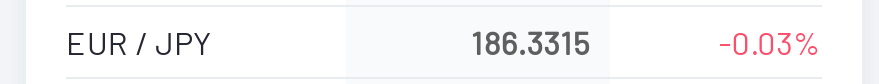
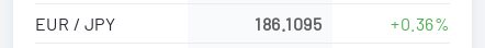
[471,23,590,61] 186.3315 -> [255,13,322,34] 186.1095
[719,23,822,61] -0.03% -> [391,13,450,34] +0.36%

